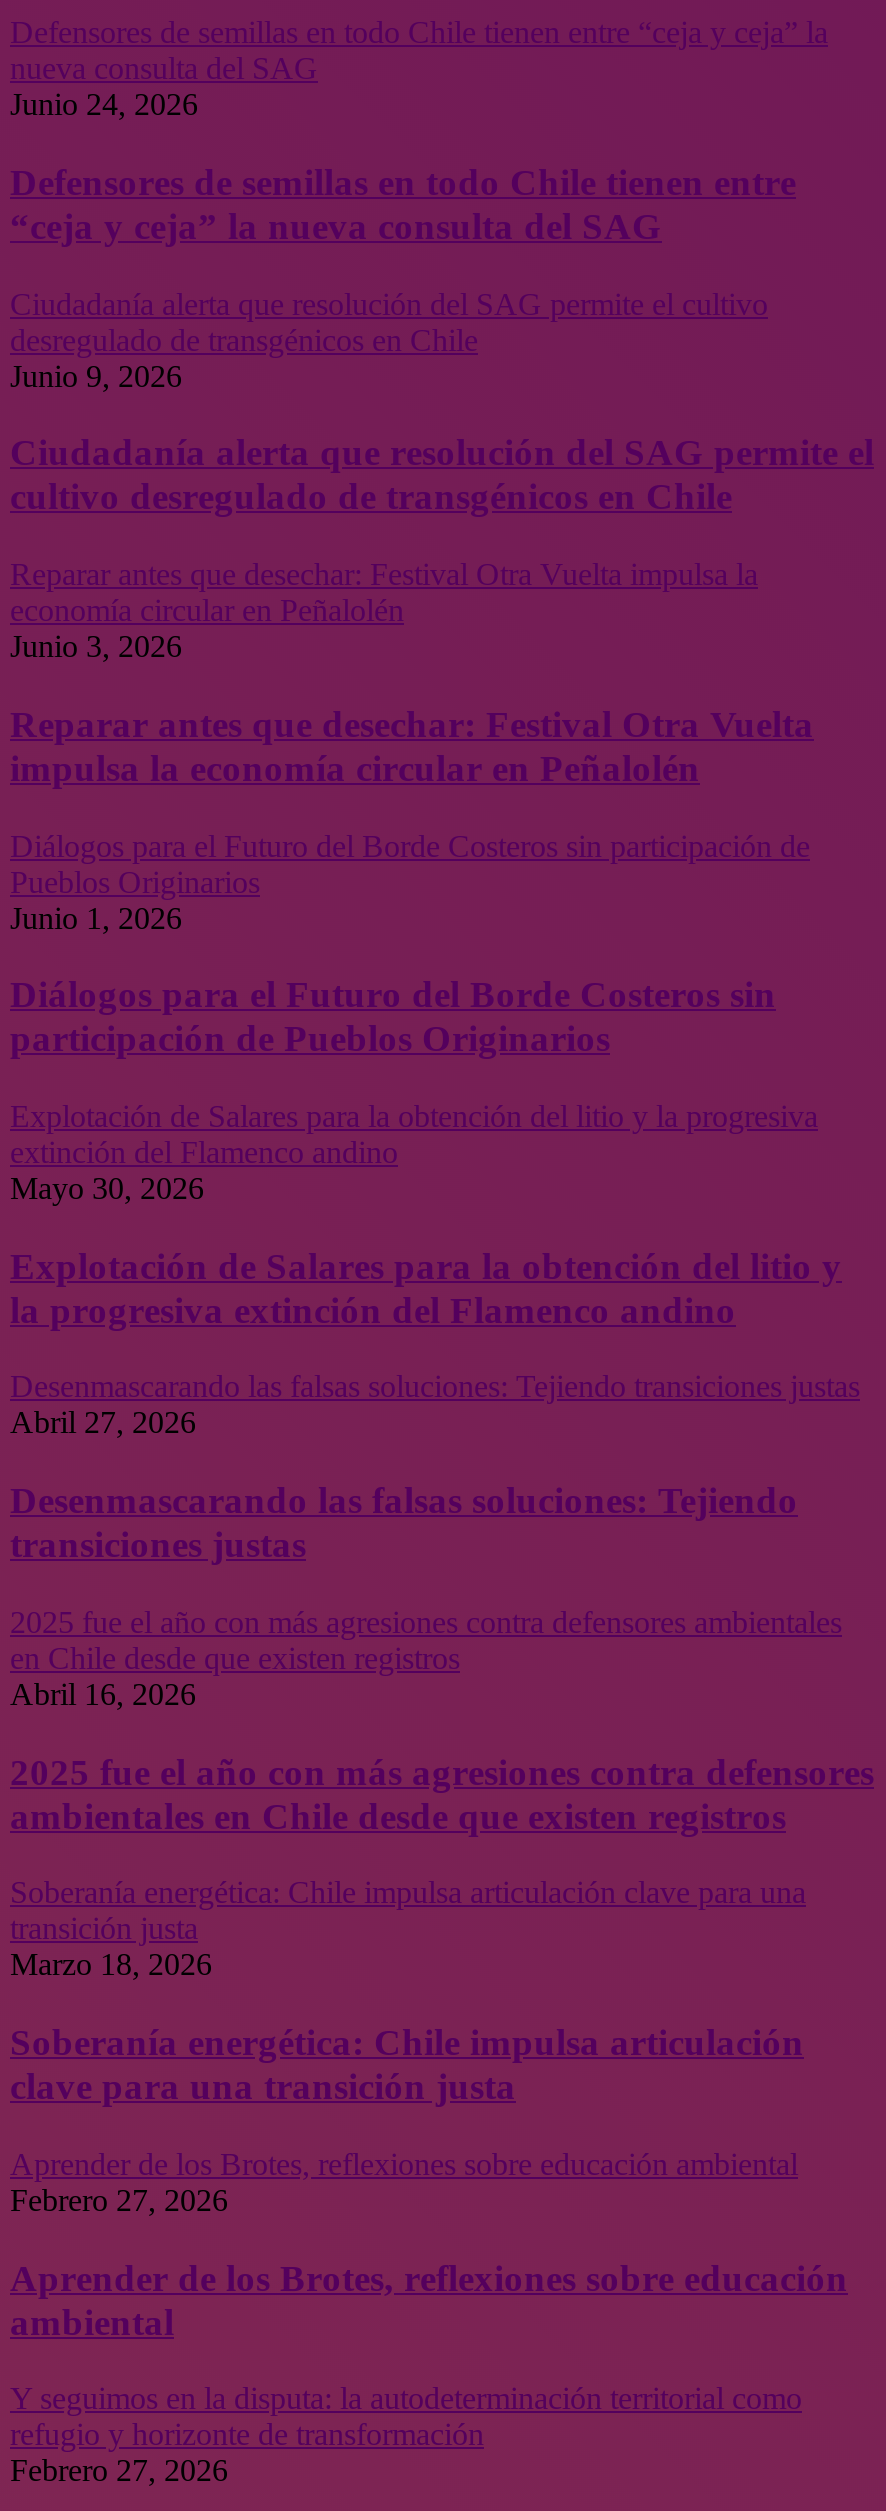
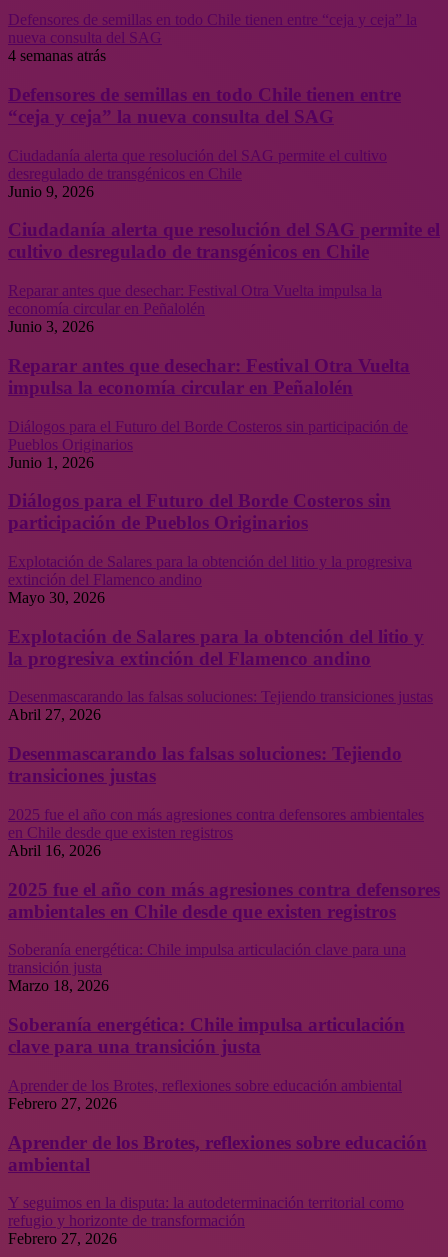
[10,88,198,122] Junio 24, 2026 -> [8,47,106,64] 4 semanas atrás

